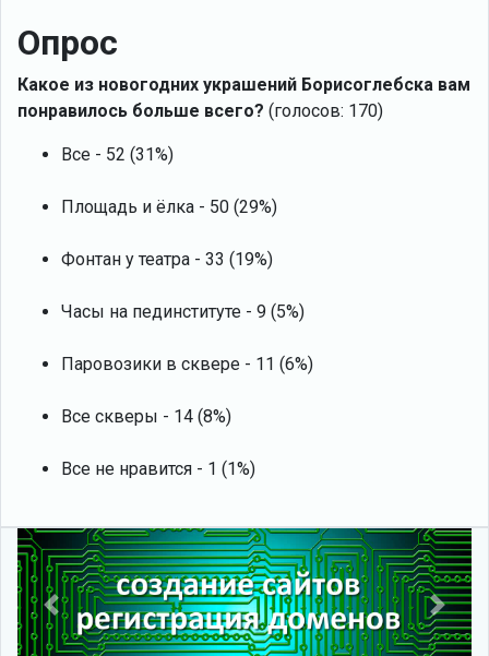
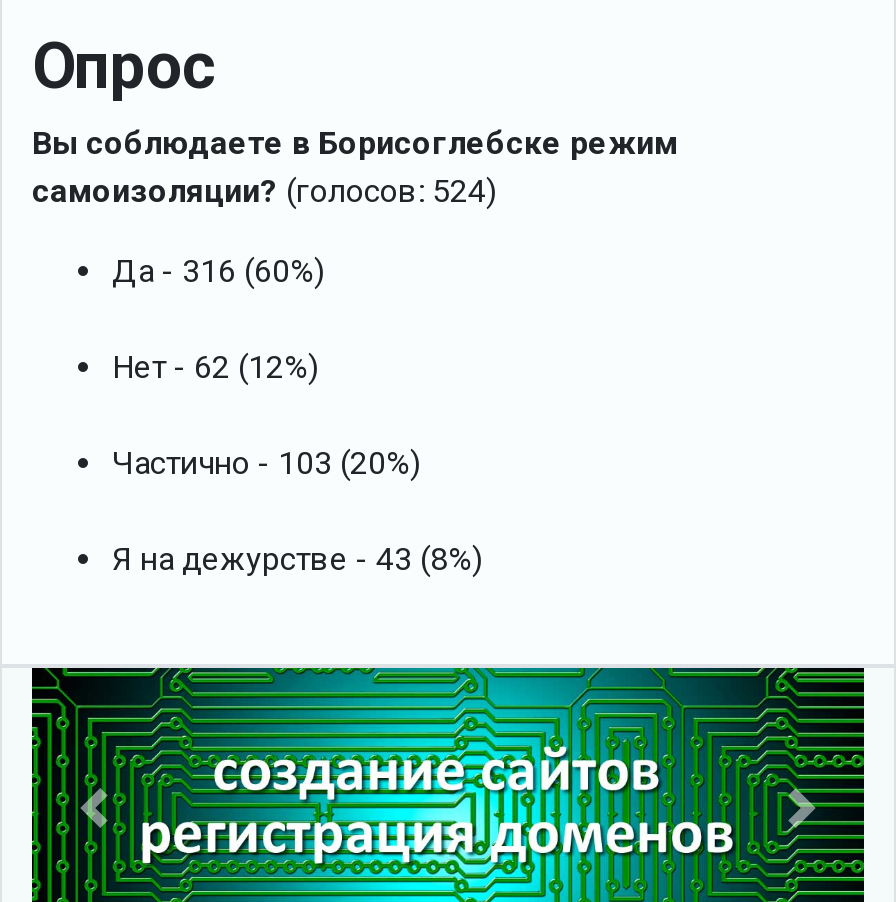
[17,75,470,480] Какое из новогодних украшений Борисоглебска вам | понравилось больше всего? (голосов: 170) | Все - 52 (31%) | Площадь и ёлка - 50 (29%) | Фонтан у театра - 33 (19%) | Часы на пединституте - 9 (5%) | Паровозики в сквере - 11 (6%) | Все скверы - 14 (8%) | Все не нравится - 1 (1%) -> [32,125,678,579] Вы соблюдаете в Борисоглебске режим | самоизоляции? (голосов: 524) | Да - 316 (60%) | Нет - 62 (12%) | Частично - 103 (20%) | Я на дежурстве - 43 (8%)

